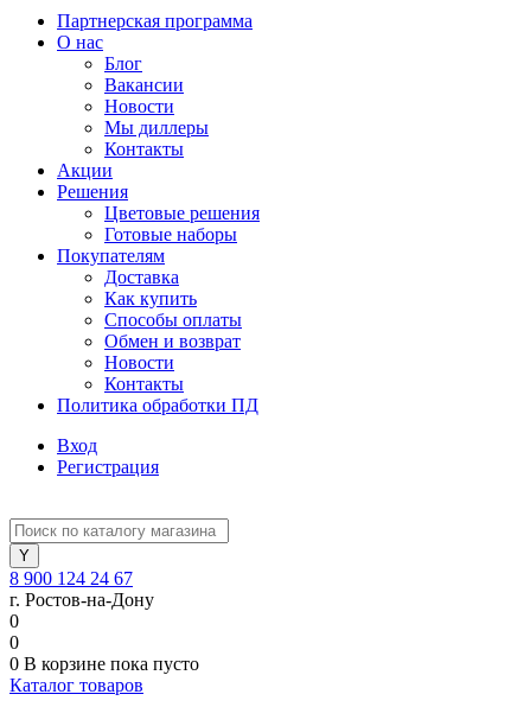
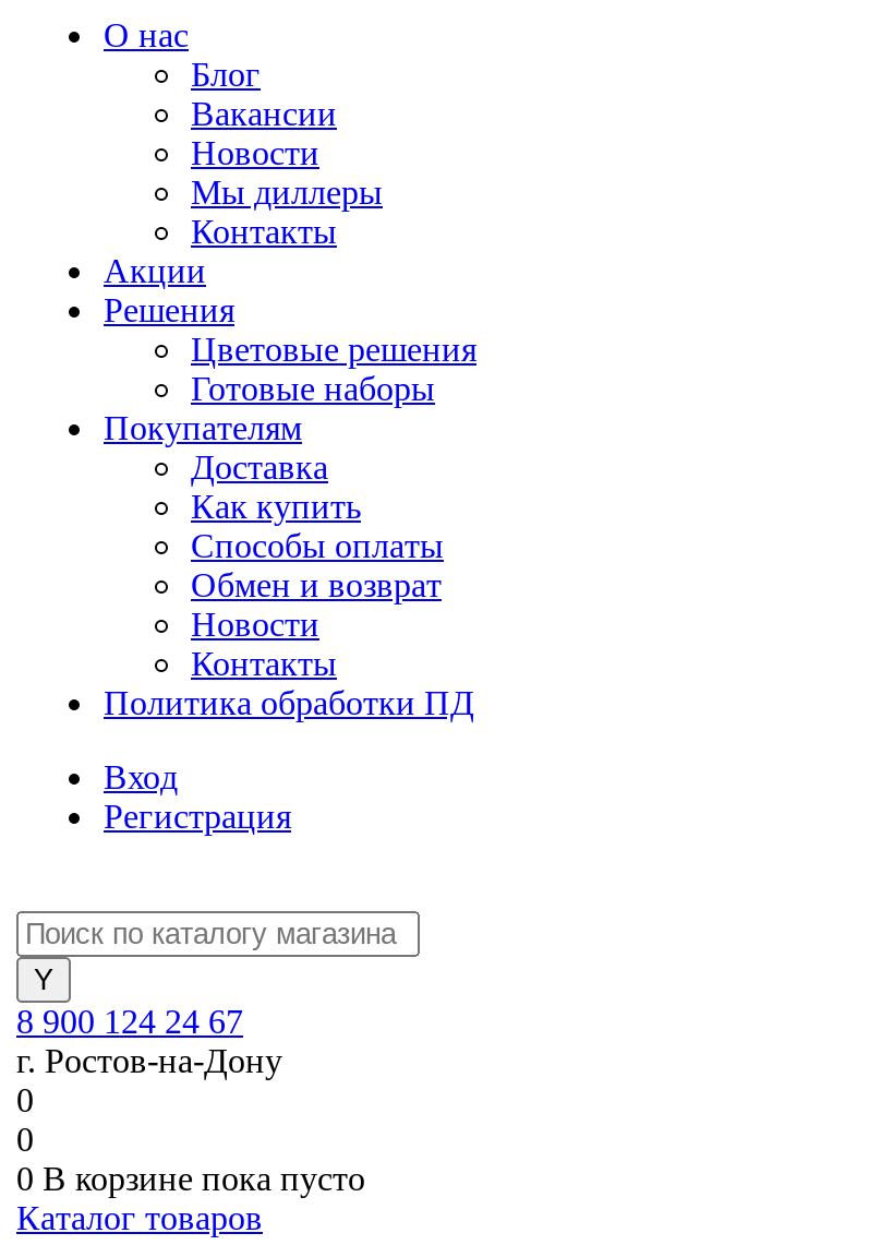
[57,11,253,31] Партнерская программа -> none

